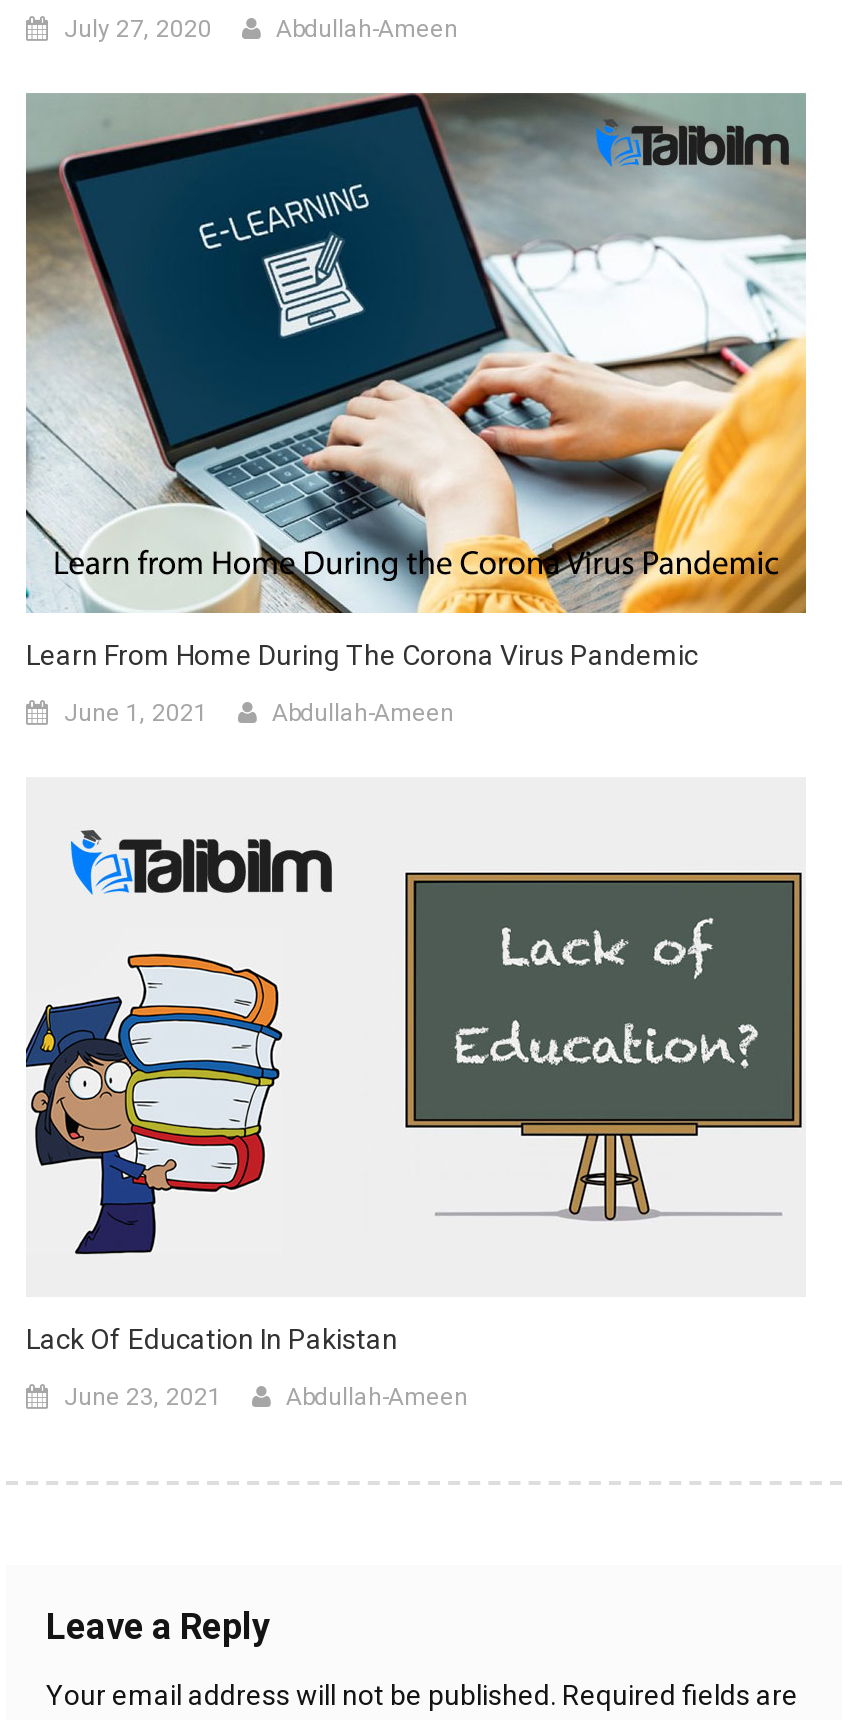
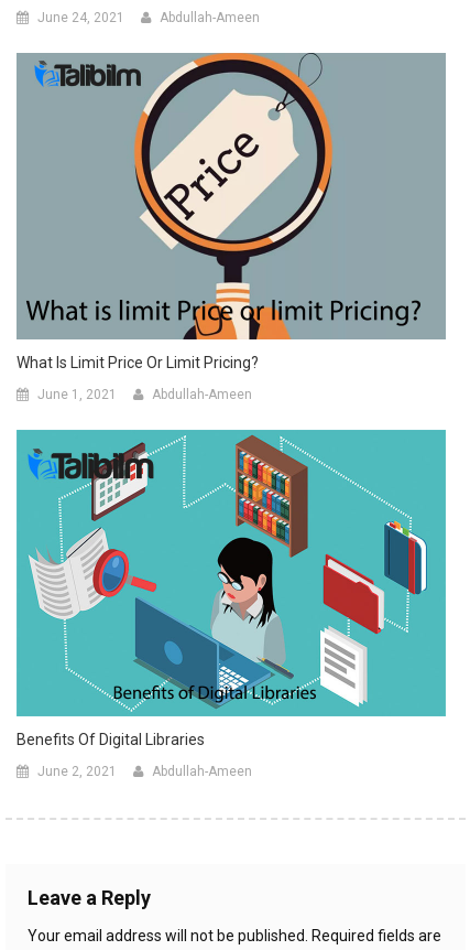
[64,15,212,43] July 27, 2020 -> [37,10,124,25] June 24, 2021
[26,91,808,671] [image] | Learn From Home During The Corona Virus Pandemic -> [17,52,447,371] [image] | What Is Limit Price Or Limit Pricing?
[24,777,806,1354] [image] | Lack Of Education In Pakistan -> [15,429,447,748] [image] | Benefits Of Digital Libraries
[64,1382,222,1410] June 23, 2021 -> [37,763,117,779] June 2, 2021

